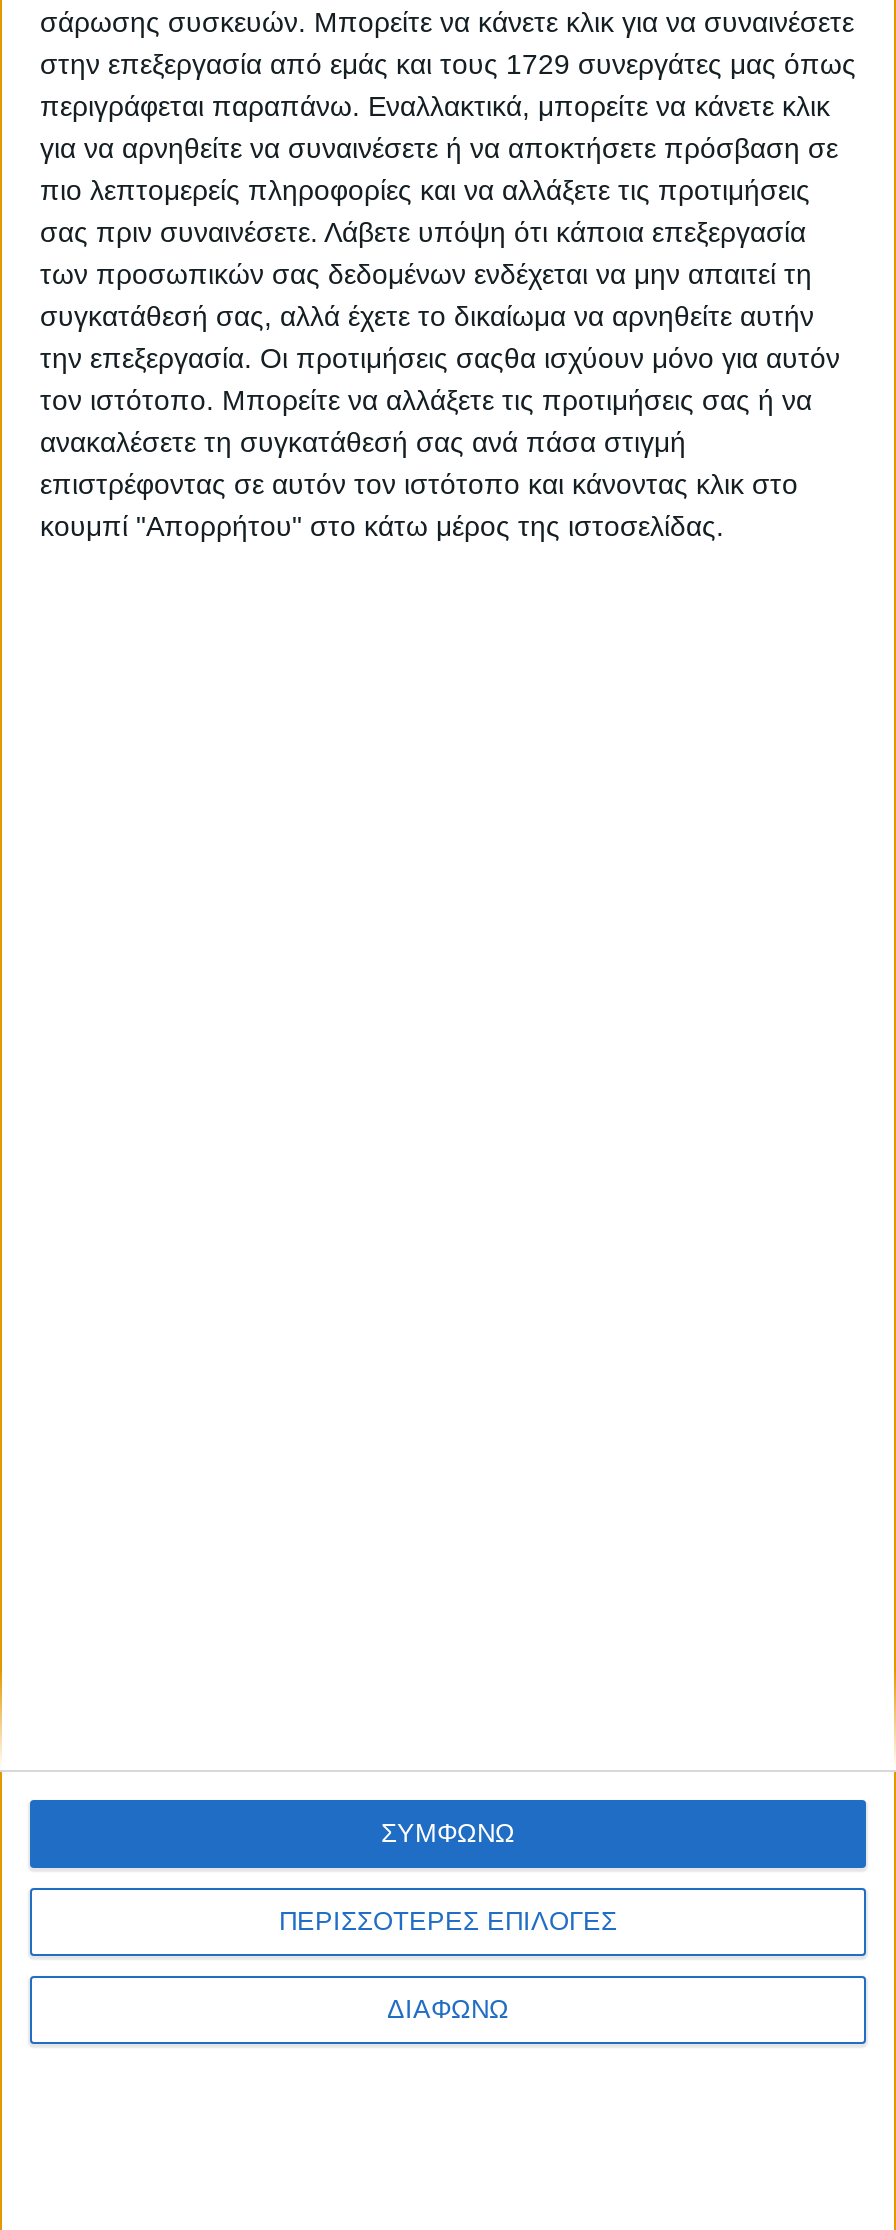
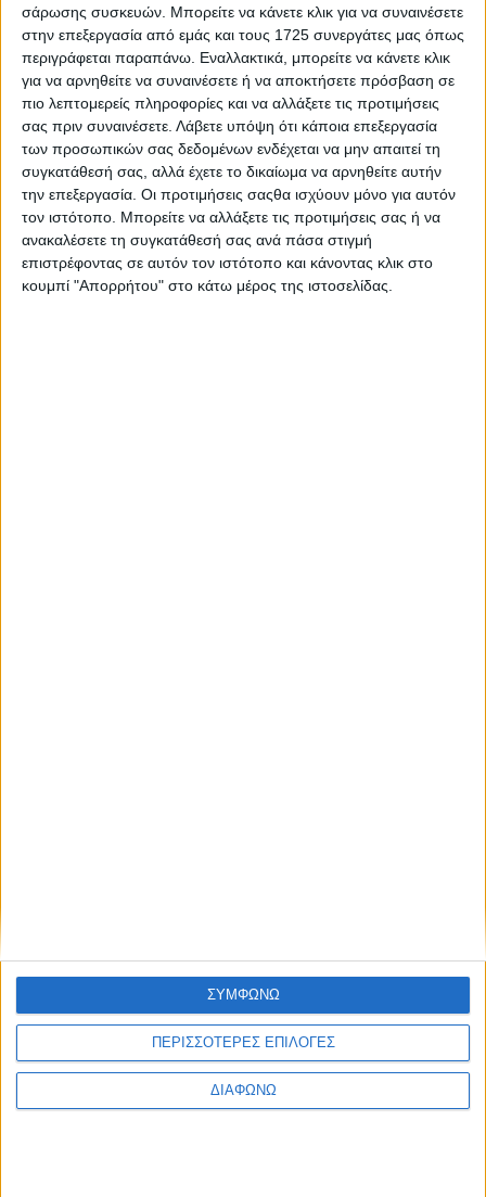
[40,49,856,81] στην επεξεργασία από εμάς και τους 1729 συνεργάτες μας όπως -> [22,26,464,44] στην επεξεργασία από εμάς και τους 1725 συνεργάτες μας όπως

